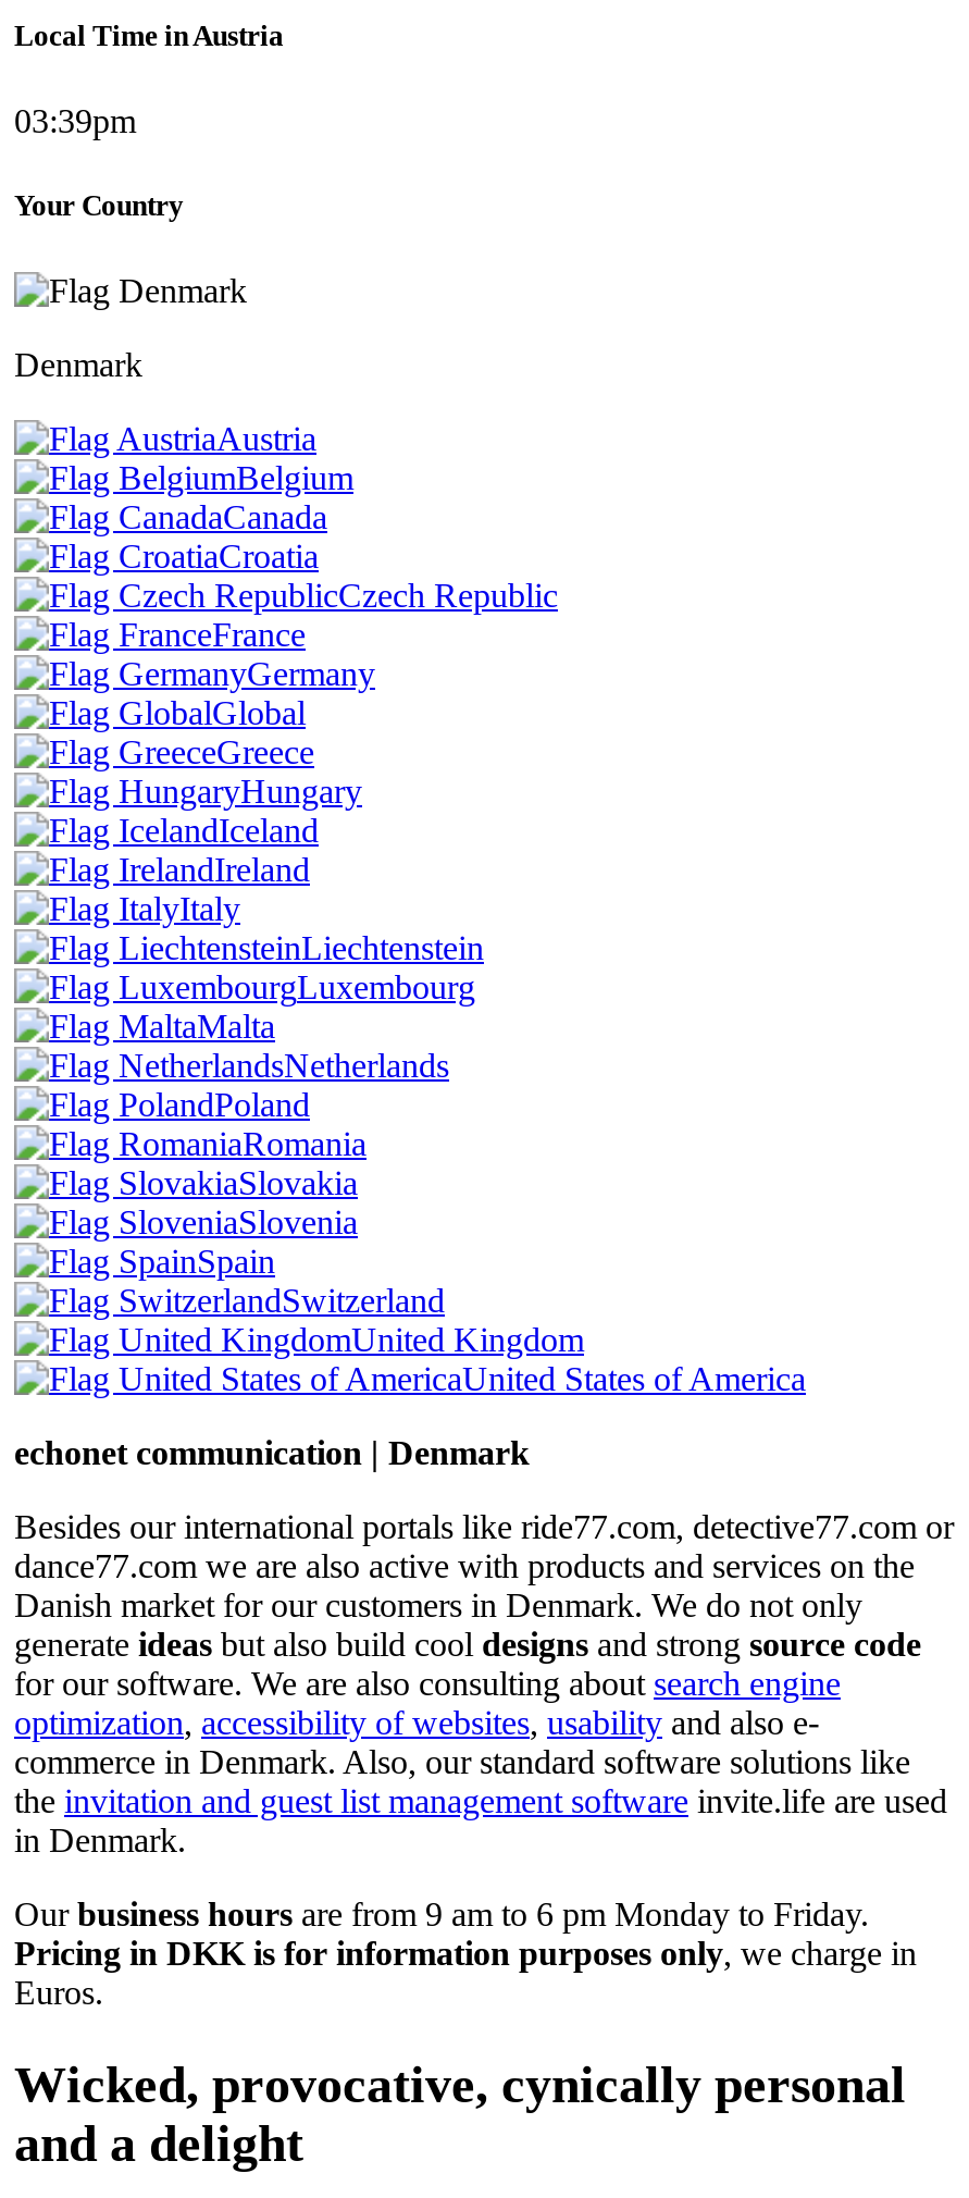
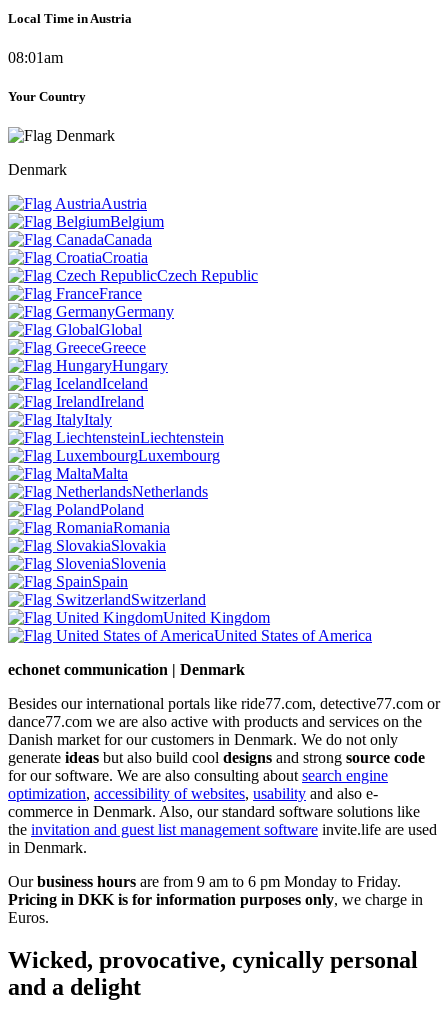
[14,102,136,139] 03:39pm -> [8,49,63,66] 08:01am

